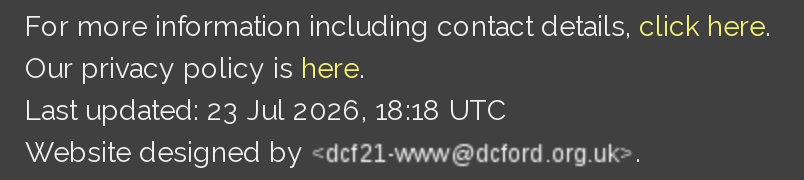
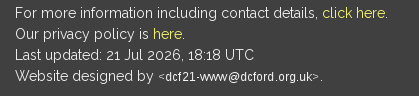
[25,94,507,126] Last updated: 23 Jul 2026, 18:18 UTC -> [15,47,254,63] Last updated: 21 Jul 2026, 18:18 UTC

